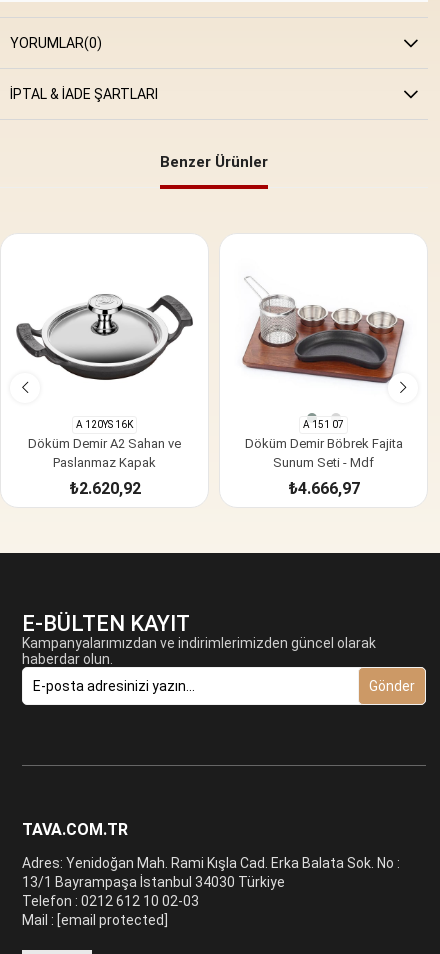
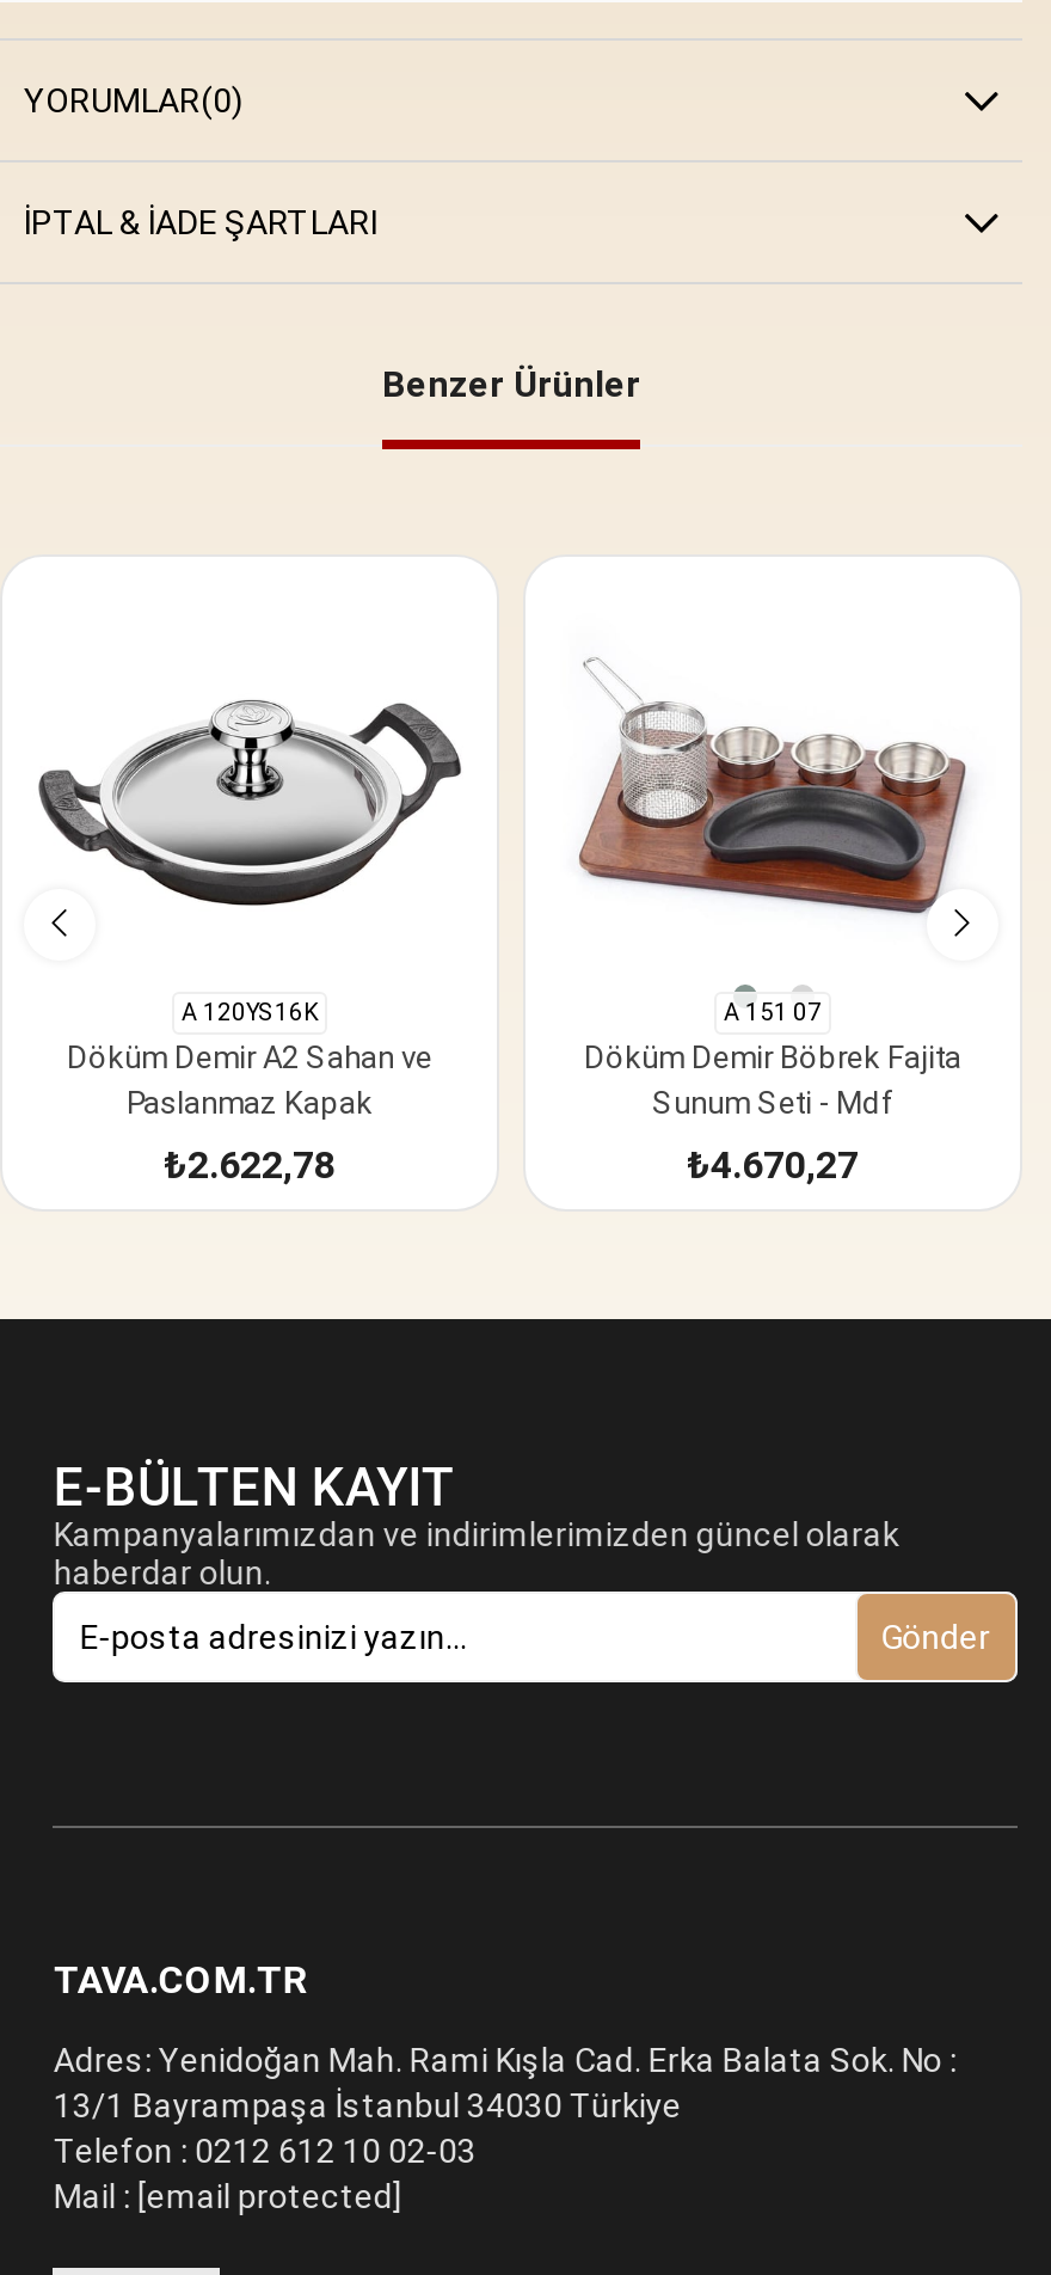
[68,478,140,497] ₺2.620,92 -> [164,1141,336,1186] ₺2.622,78
[287,478,359,497] ₺4.666,97 -> [687,1141,859,1186] ₺4.670,27

